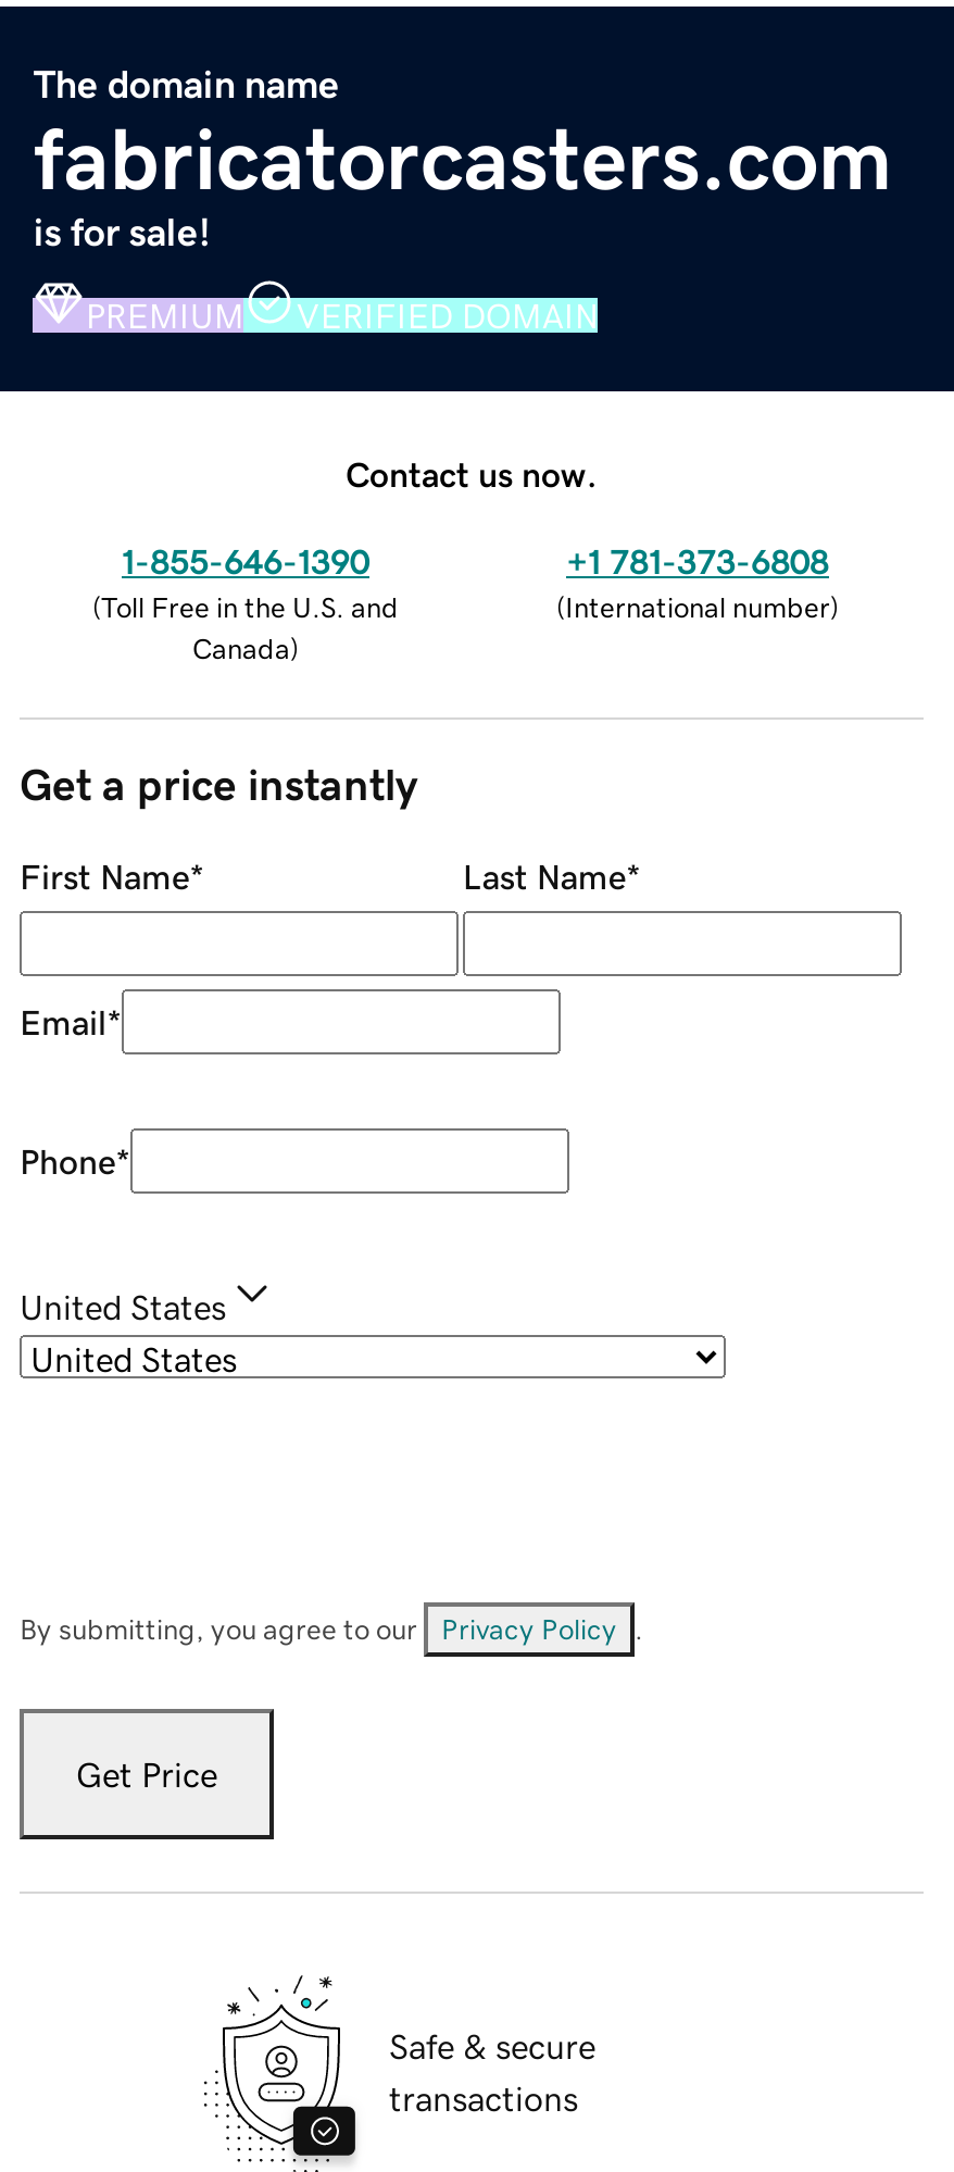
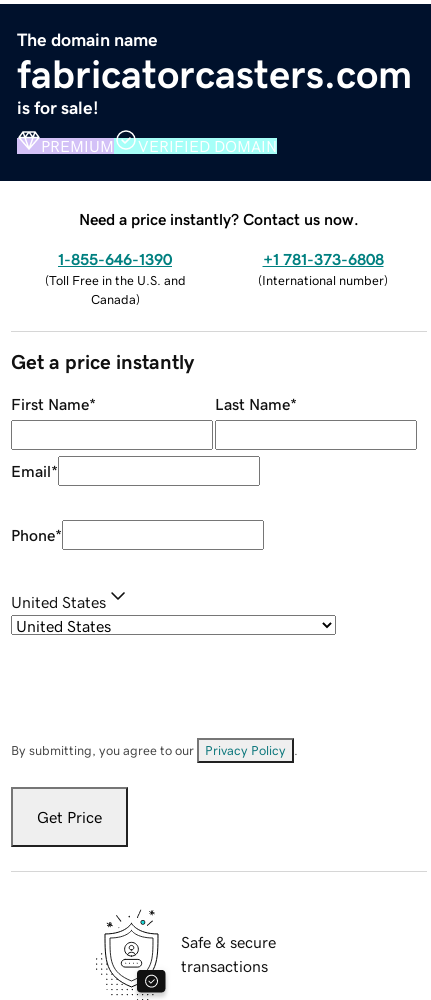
[346,456,598,490] Contact us now. -> [79,211,359,227] Need a price instantly? Contact us now.

